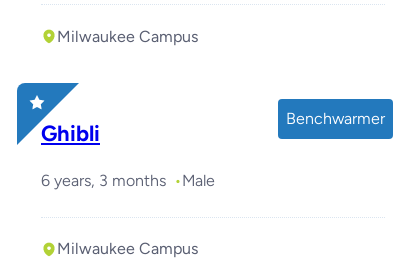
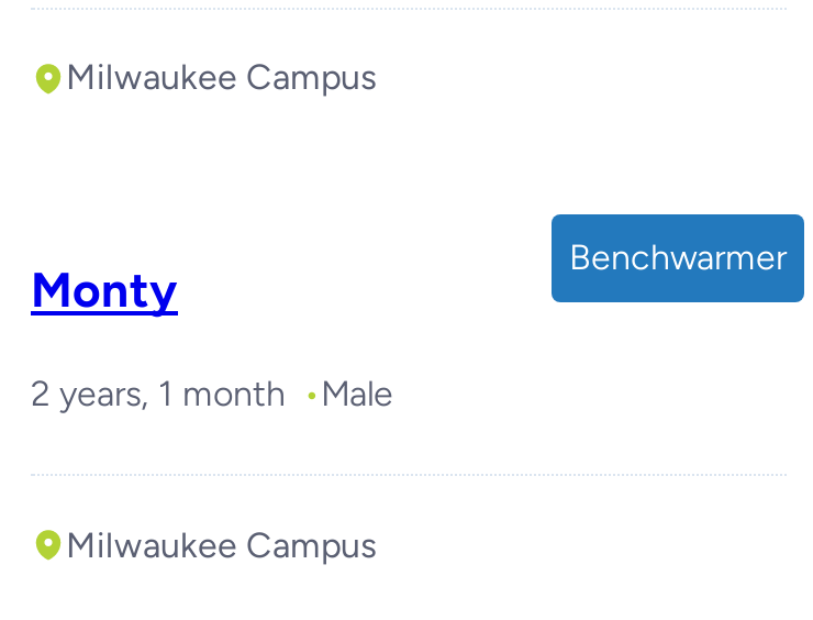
[41,120,100,147] Ghibli -> [31,262,178,321] Monty
[41,171,215,190] 6 years, 3 months Male -> [31,374,393,416] 2 years, 1 month Male

